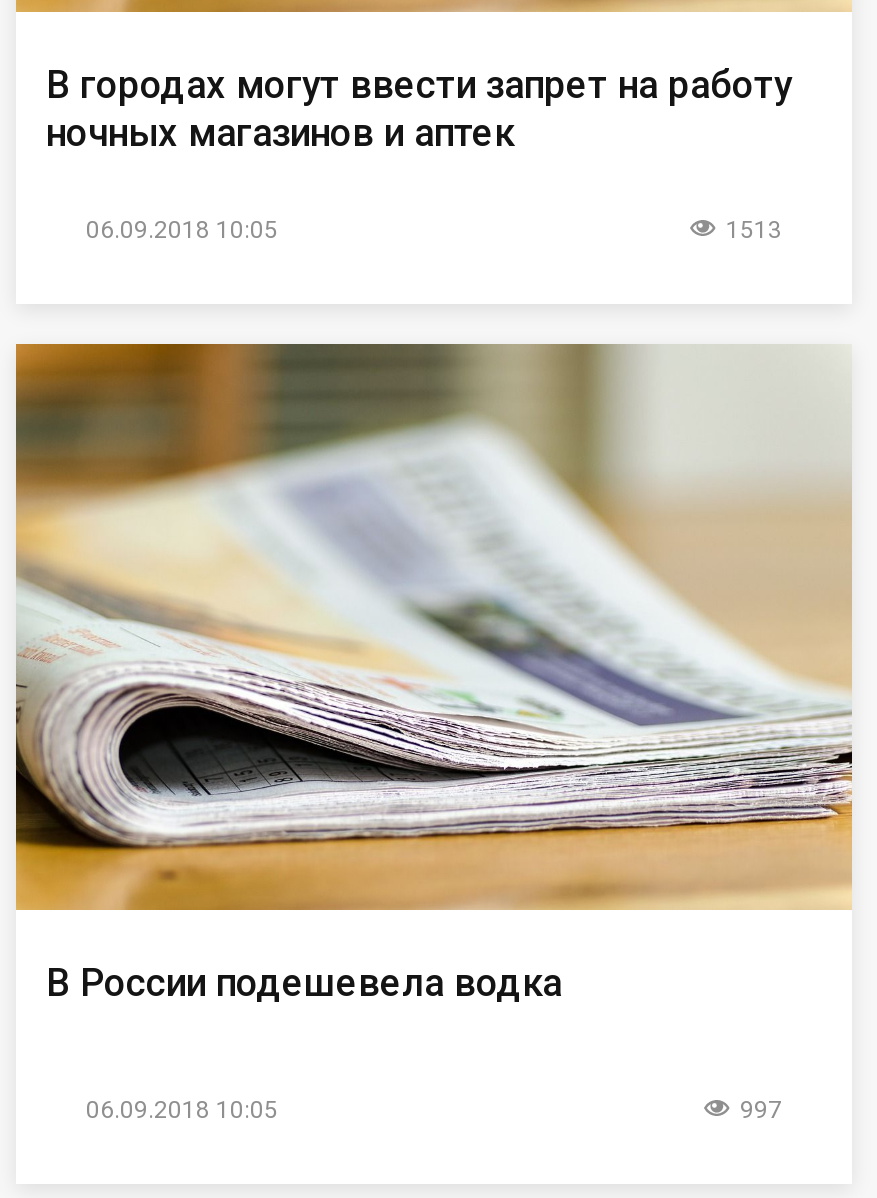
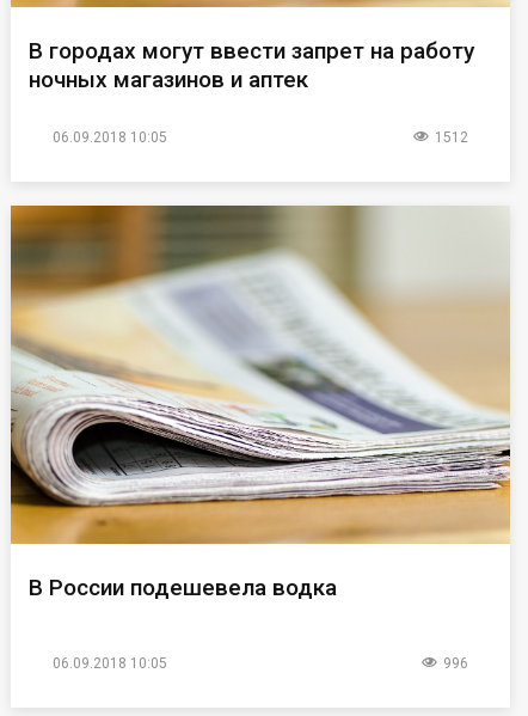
[726,215,782,243] 1513 -> [435,129,468,145] 1512
[740,1095,782,1123] 997 -> [443,655,468,671] 996

